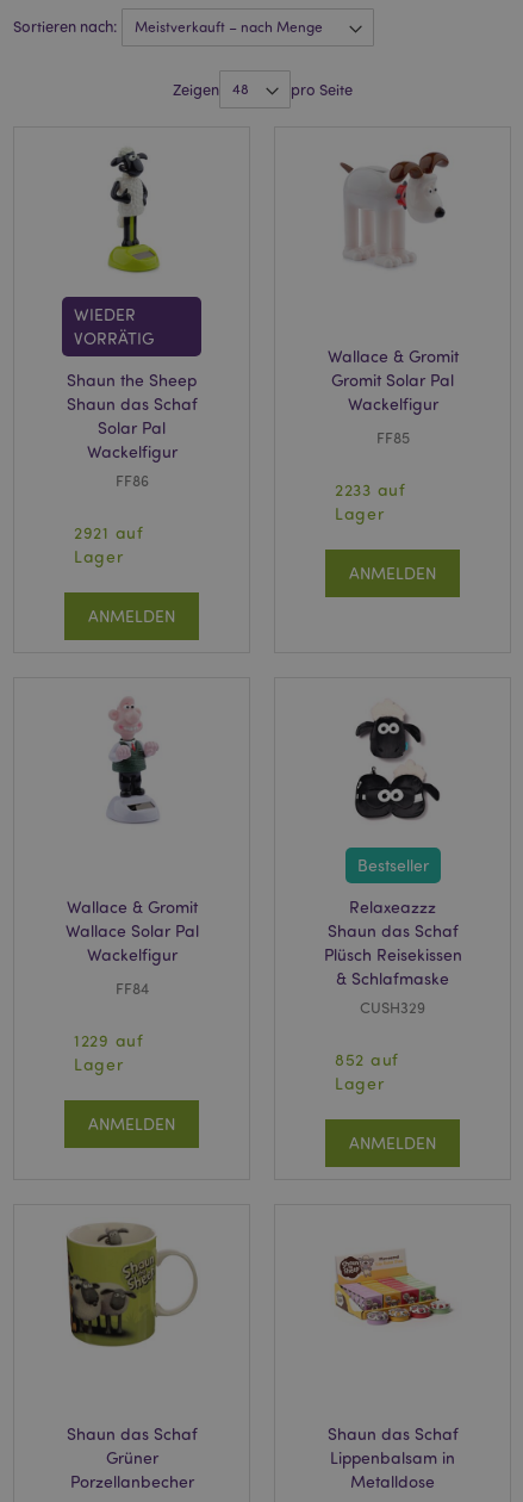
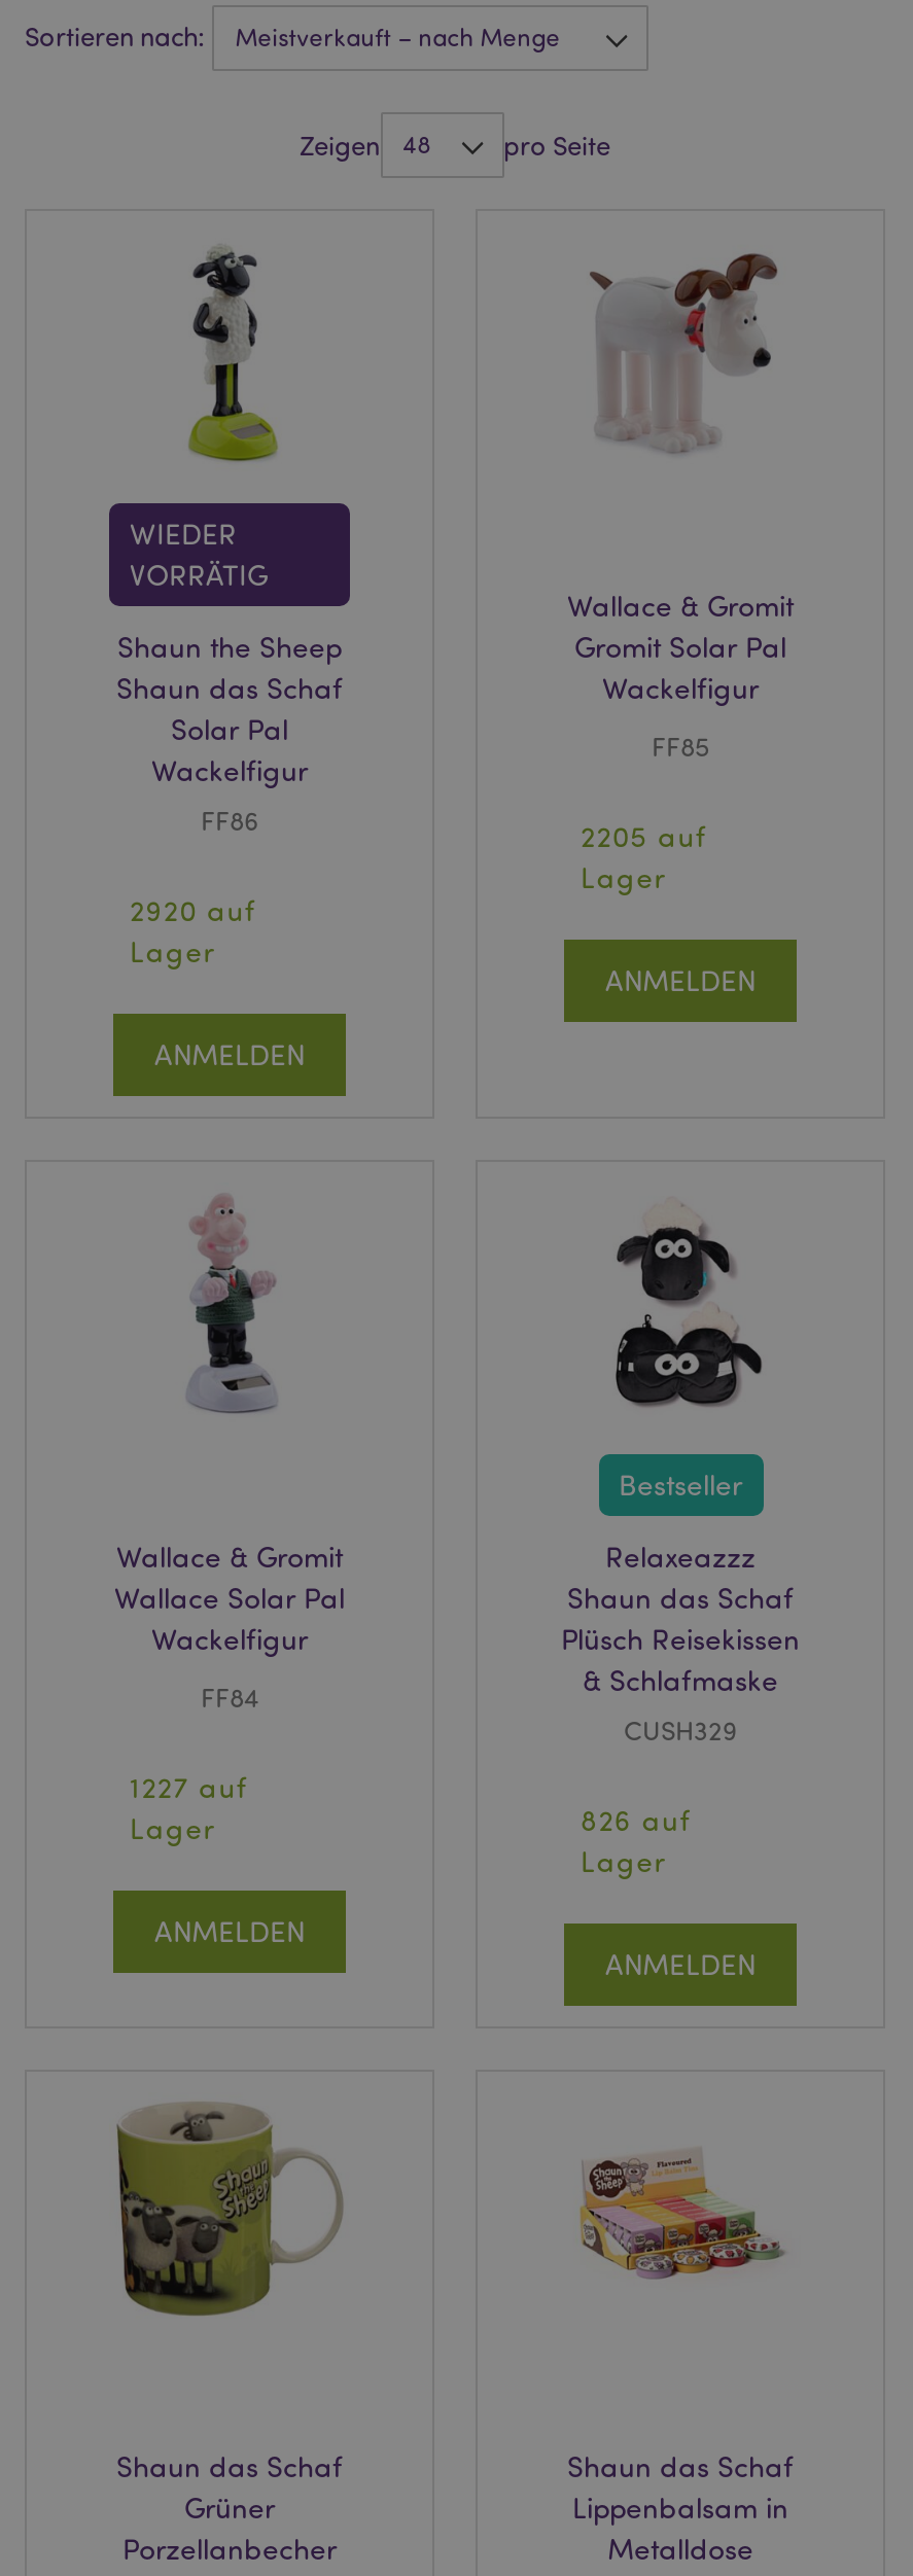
[335,479,406,499] 2233 auf -> [581,818,707,853] 2205 auf
[74,522,144,542] 2921 auf -> [130,892,257,927] 2920 auf
[74,1030,144,1050] 1229 auf -> [130,1769,248,1804] 1227 auf
[335,1049,399,1069] 852 auf -> [581,1802,691,1837] 826 auf

